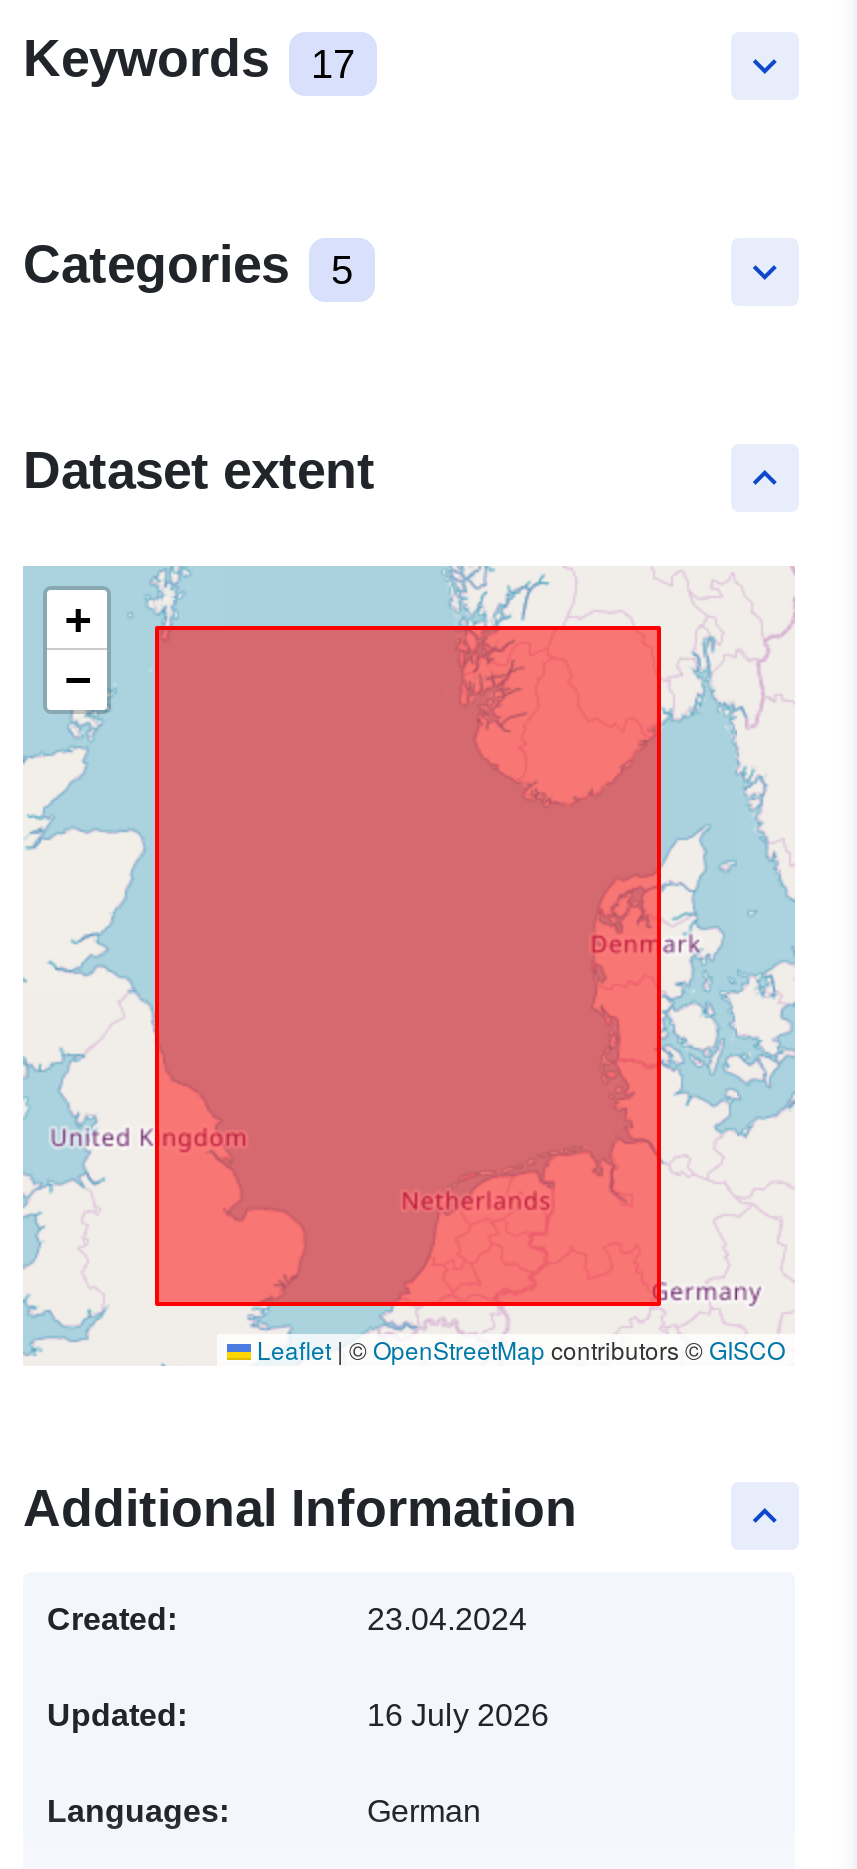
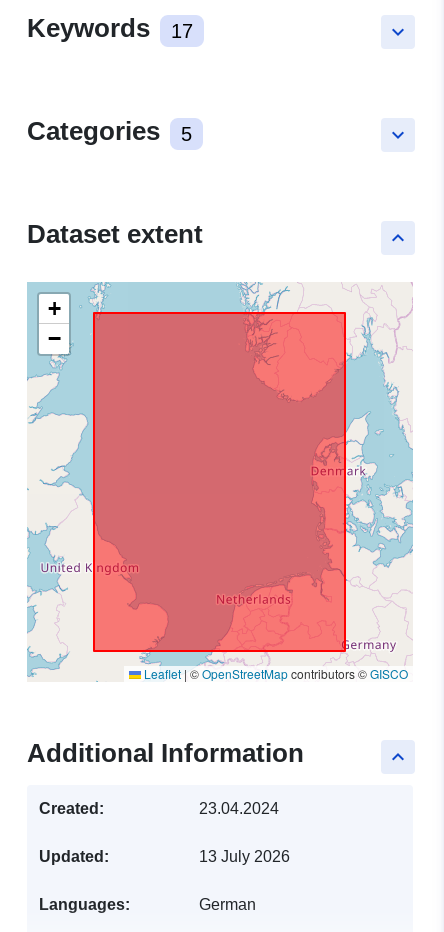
[367,1699,549,1733] 16 July 2026 -> [199,848,290,865] 13 July 2026

